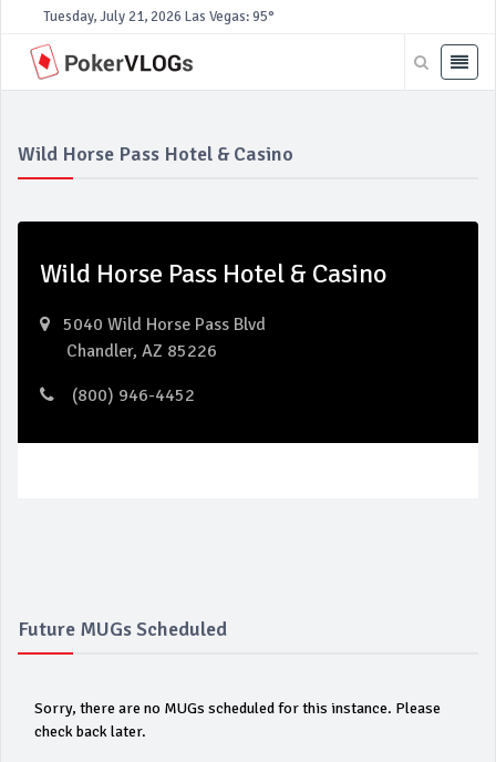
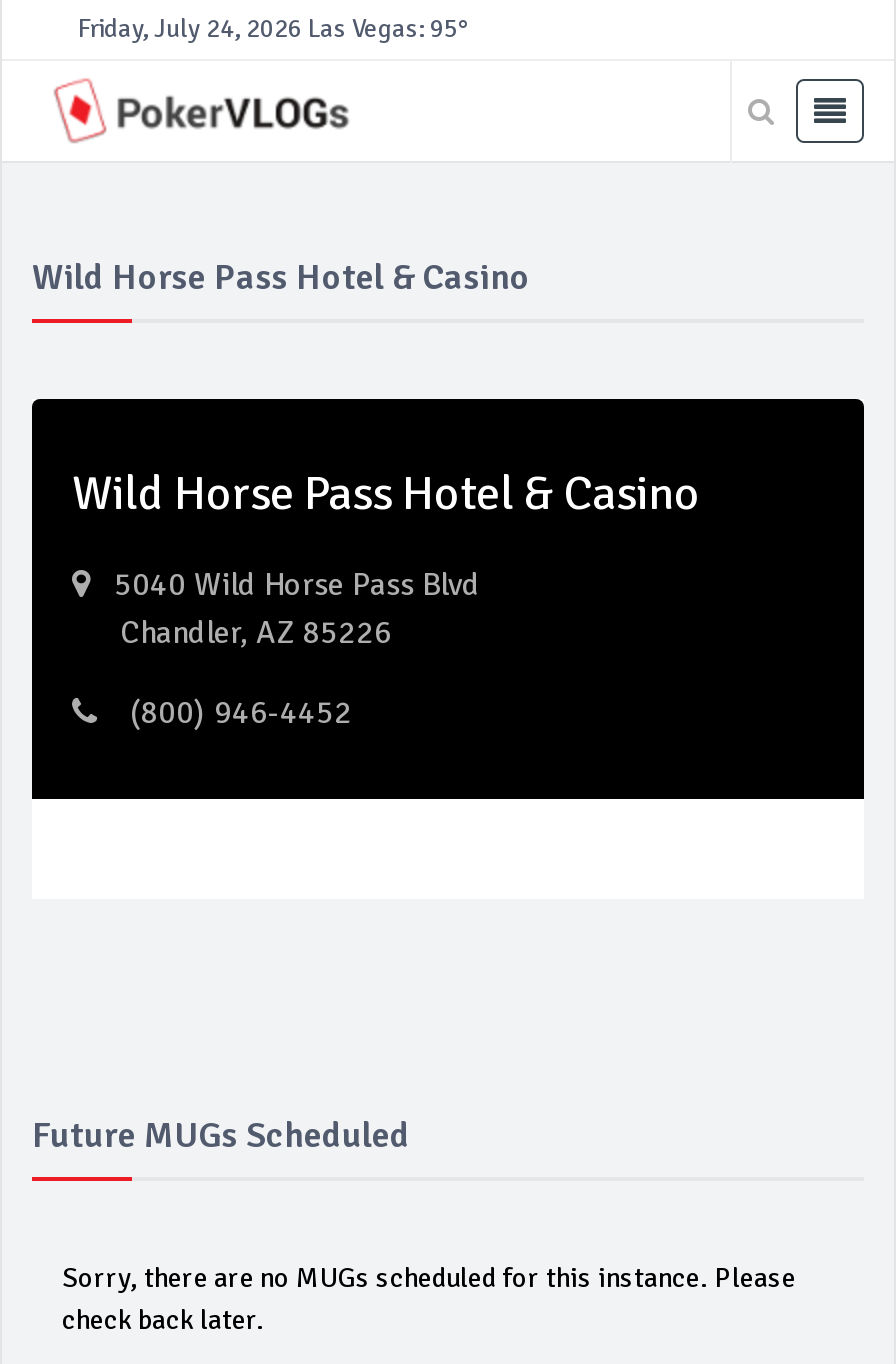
[43,8,275,25] Tuesday, July 21, 2026 Las Vegas: 95° -> [78,13,470,45] Friday, July 24, 2026 Las Vegas: 95°

